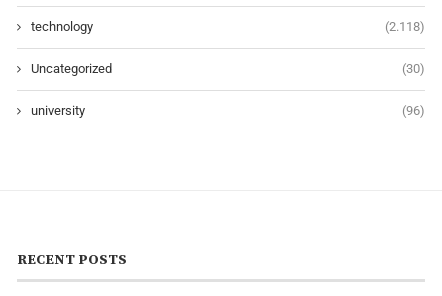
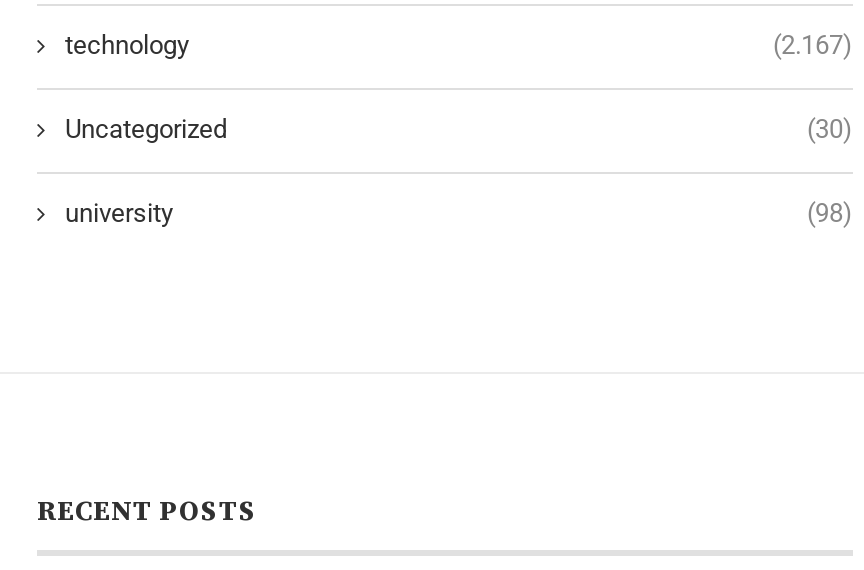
[385,19,425,34] (2.118) -> [773,30,853,60] (2.167)
[402,103,425,118] (96) -> [807,198,853,228] (98)

